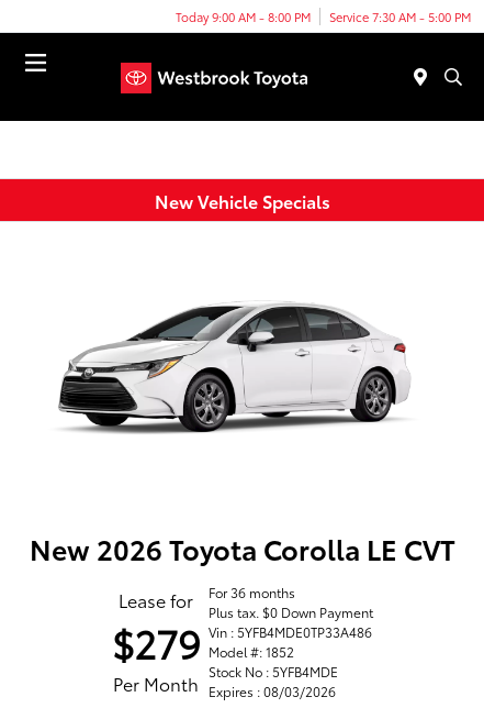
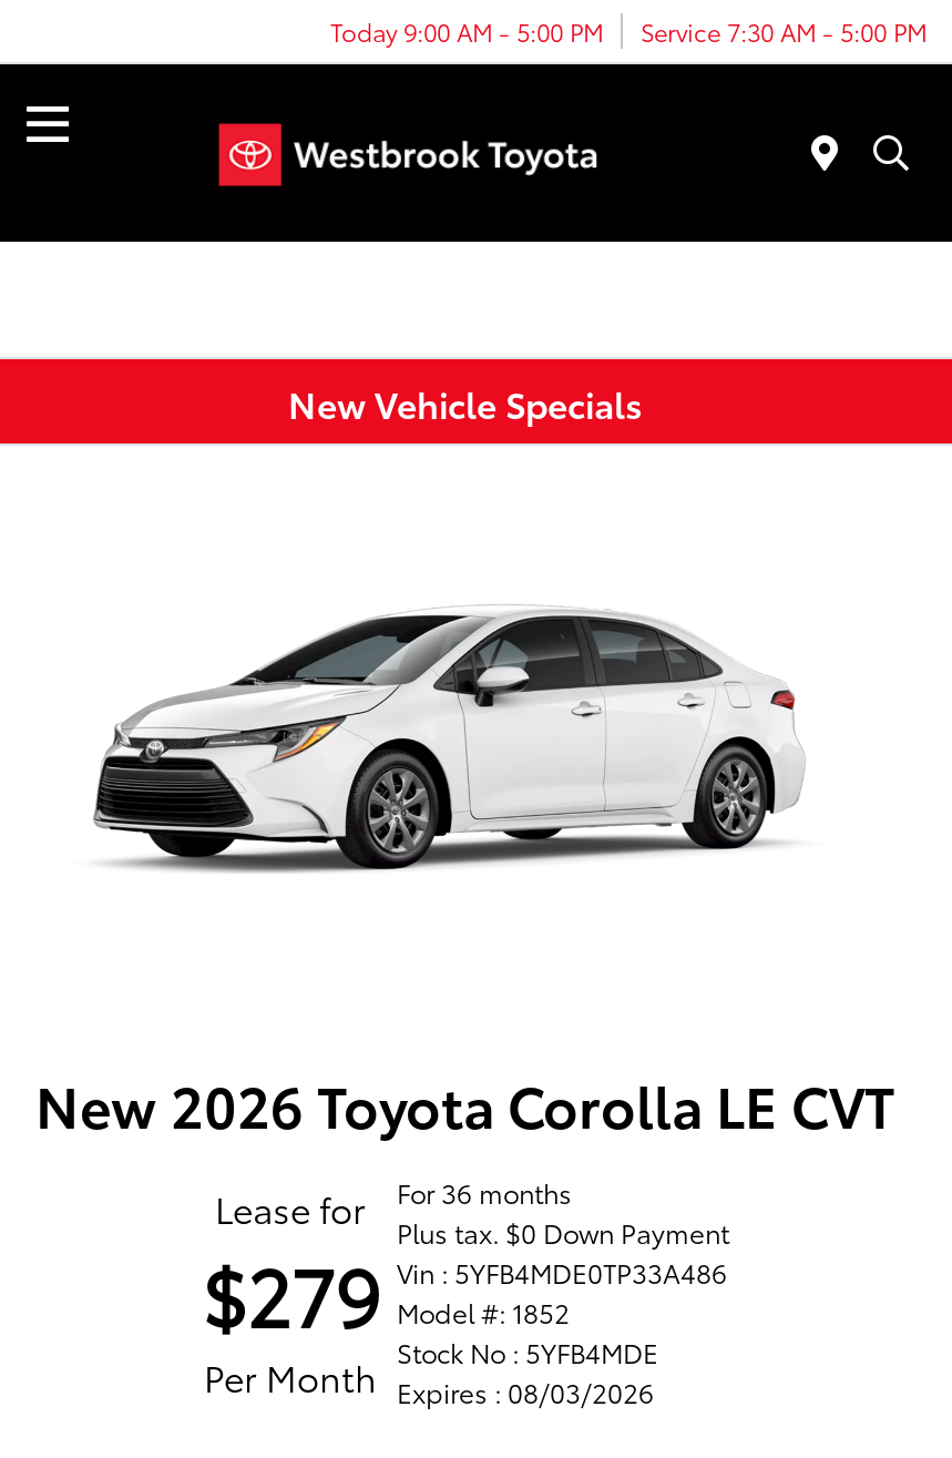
[176,7,471,25] Today 9:00 AM - 8:00 PM Service 7:30 AM - 5:00 PM -> [330,12,927,48] Today 9:00 AM - 5:00 PM Service 7:30 AM - 5:00 PM

